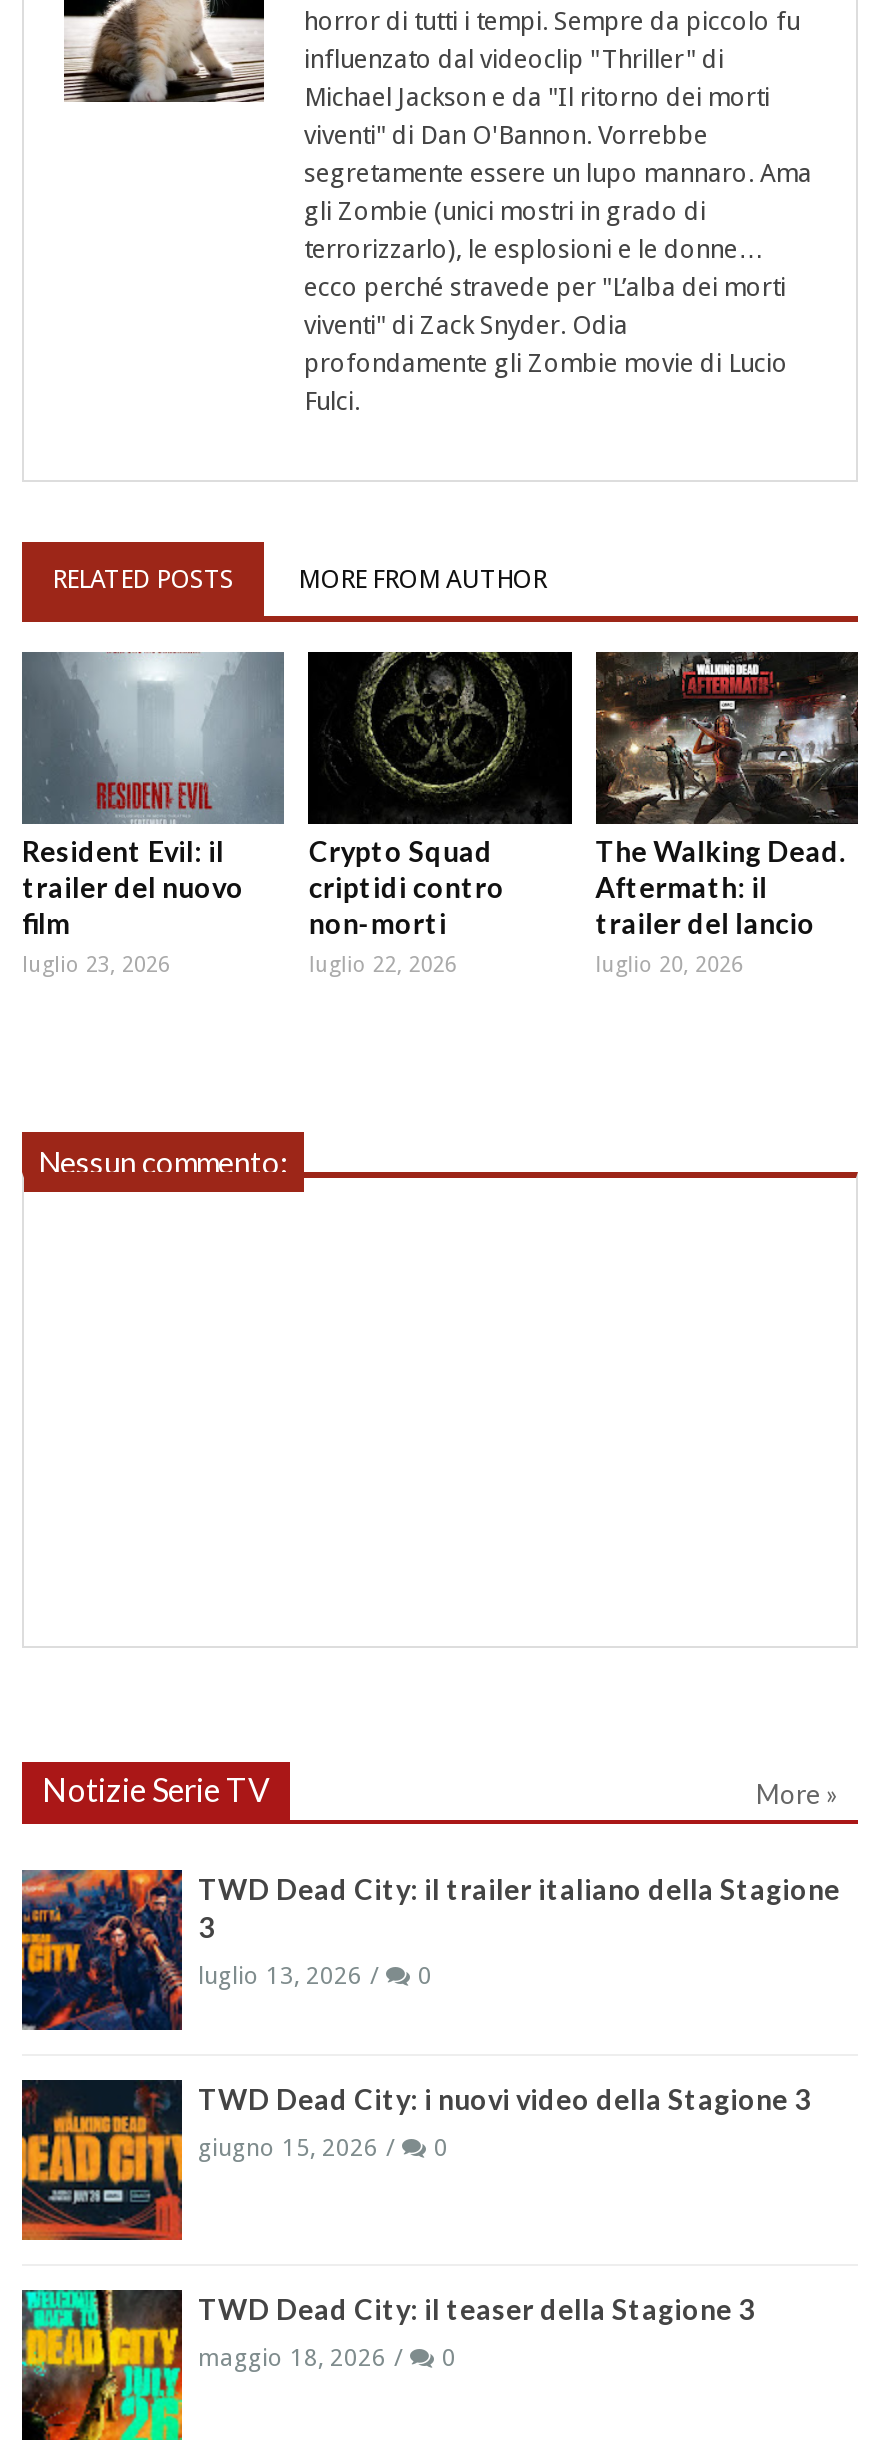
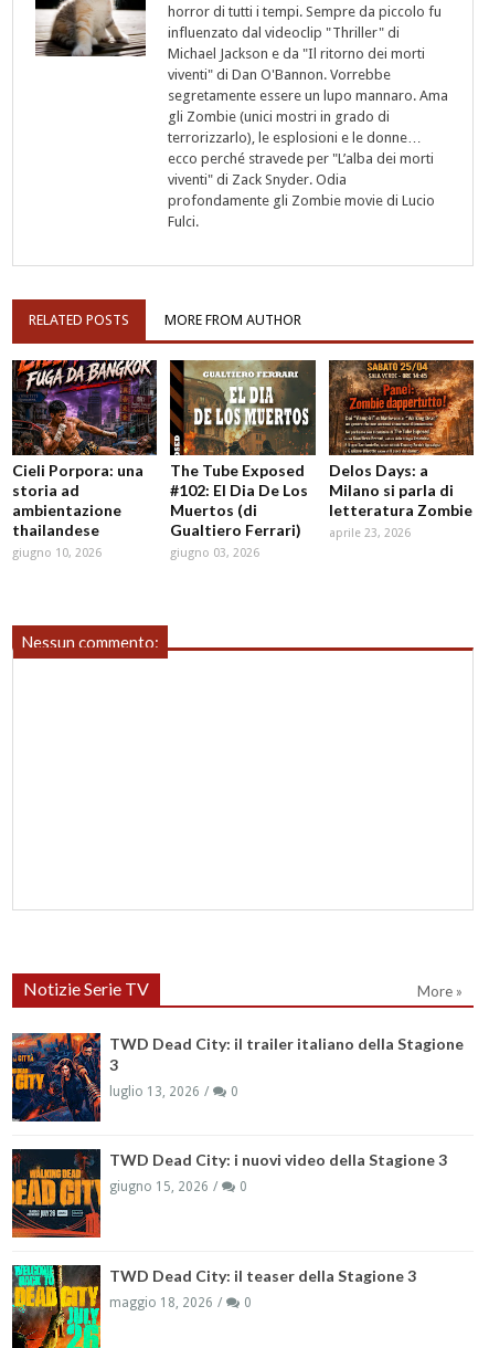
[22,650,286,979] [image] | Resident Evil: il | trailer del nuovo | film | luglio 23, 2026 -> [11,359,158,561] [image] | Cieli Porpora: una | storia ad | ambientazione | thailandese | giugno 10, 2026
[308,650,570,979] [image] | Crypto Squad | criptidi contro | non-morti | luglio 22, 2026 -> [170,359,317,561] [image] | The Tube Exposed | #102: El Dia De Los | Muertos (di | Gualtiero Ferrari) | giugno 03, 2026
[595,650,860,979] [image] | The Walking Dead. | Aftermath: il | trailer del lancio | luglio 20, 2026 -> [329,359,475,541] [image] | Delos Days: a | Milano si parla di | letteratura Zombie | aprile 23, 2026

